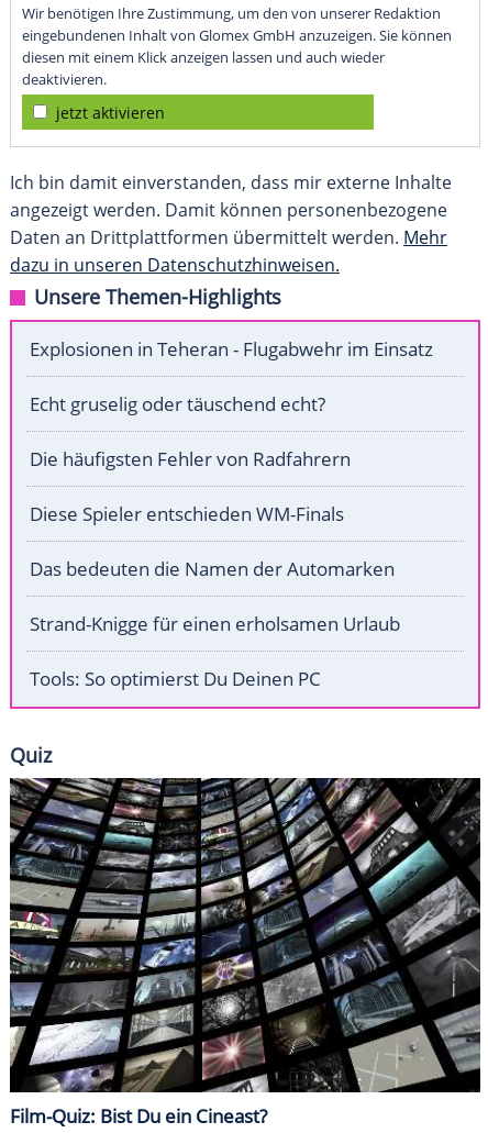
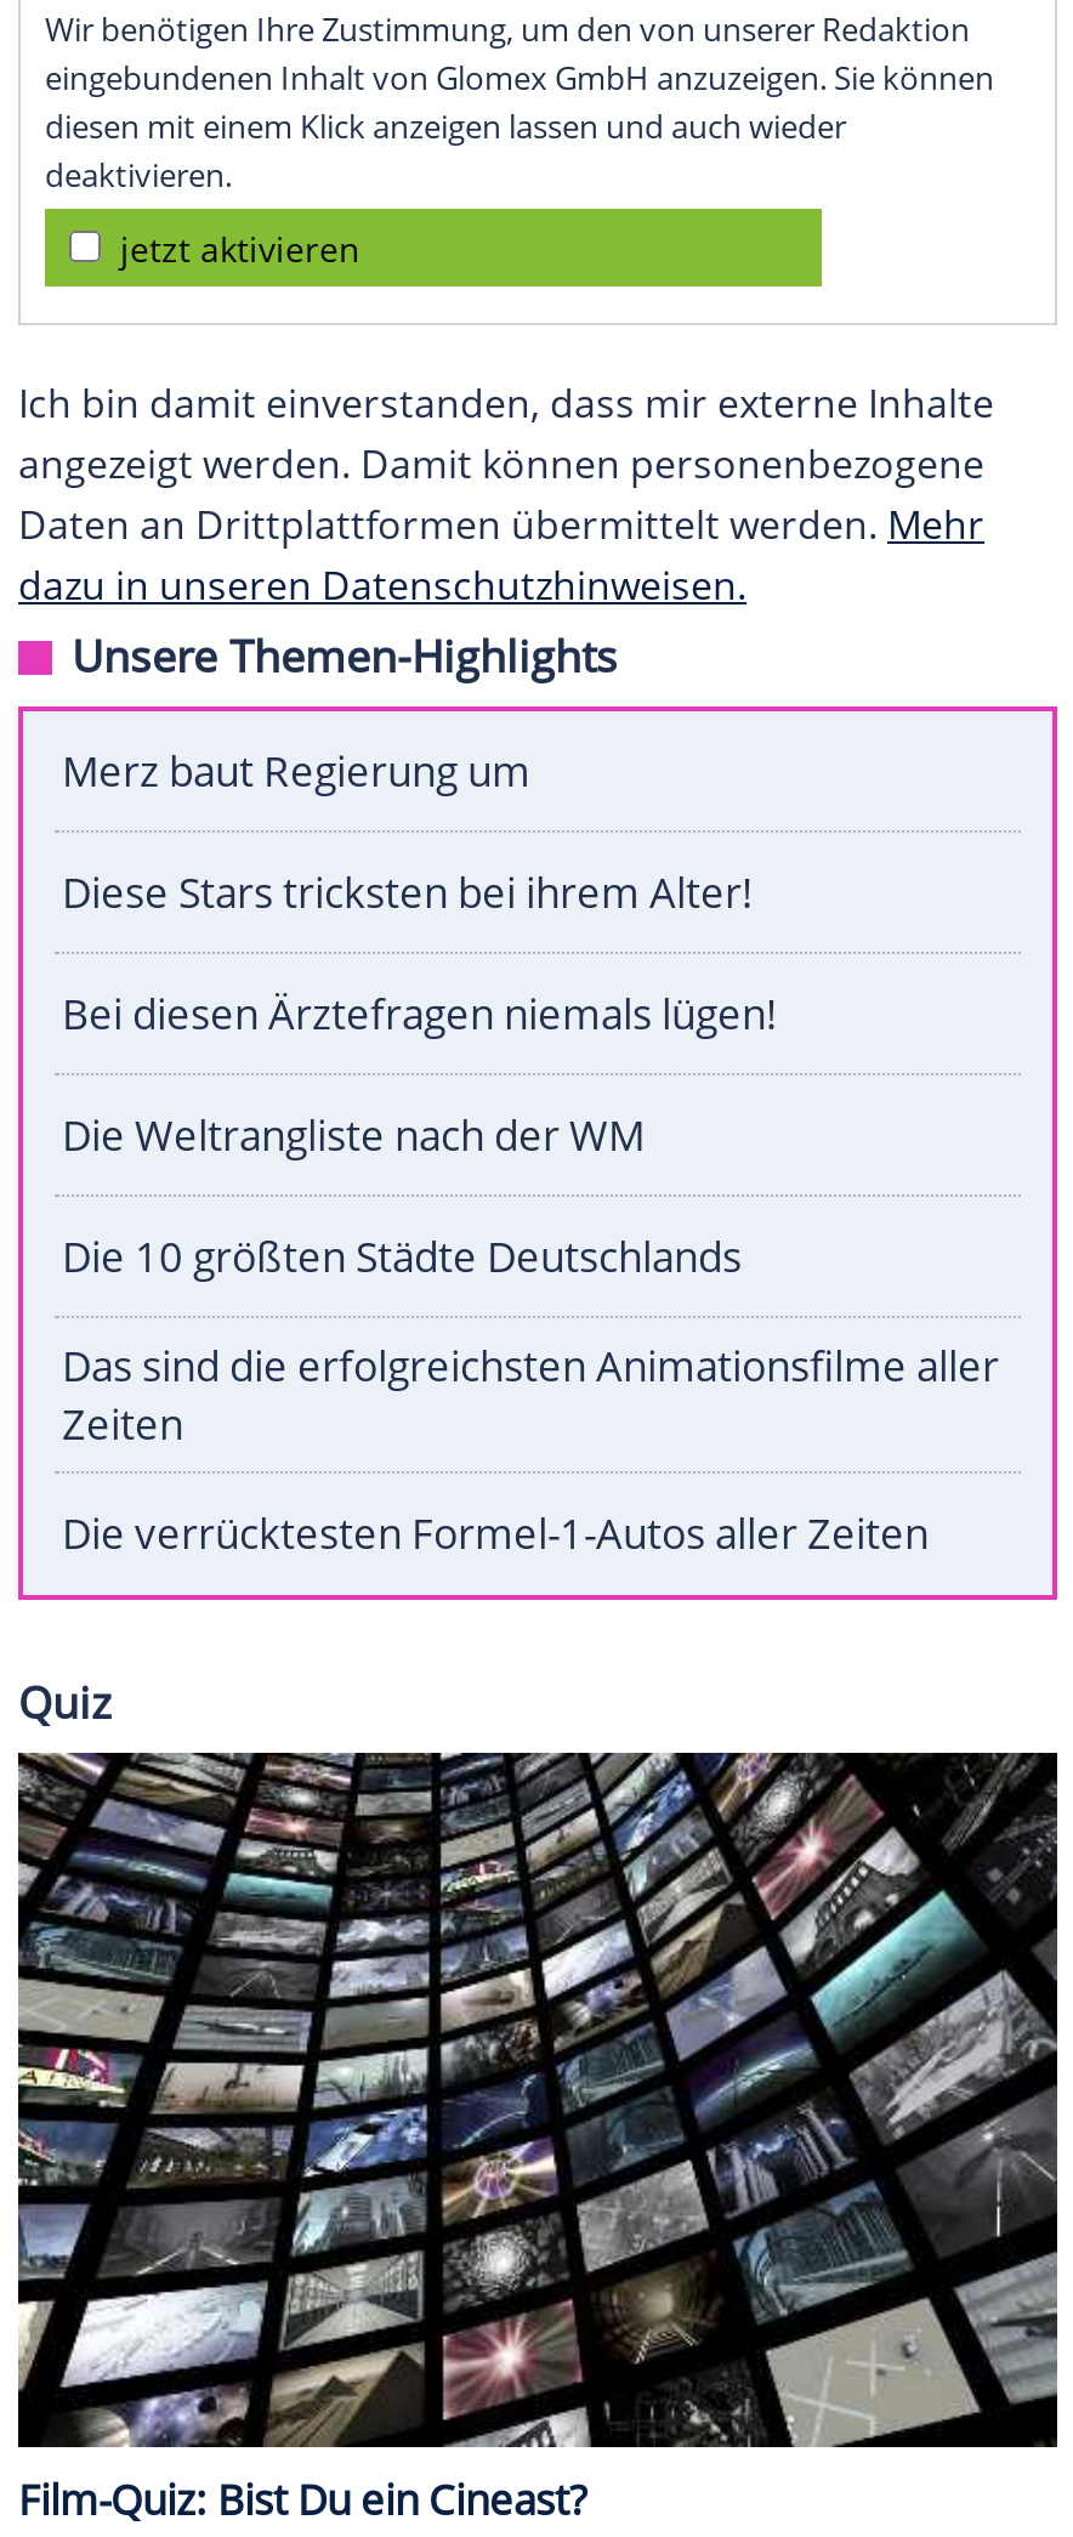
[30,337,433,362] Explosionen in Teheran - Flugabwehr im Einsatz -> [62,744,530,799] Merz baut Regierung um
[30,392,325,417] Echt gruselig oder täuschend echt? -> [62,865,754,921] Diese Stars tricksten bei ihrem Alter!
[30,446,351,472] Die häufigsten Fehler von Radfahrern -> [62,986,778,1042] Bei diesen Ärztefragen niemals lügen!
[30,501,344,527] Diese Spieler entschieden WM-Finals -> [62,1108,645,1164] Die Weltrangliste nach der WM
[30,556,395,582] Das bedeuten die Namen der Automarken -> [62,1229,742,1285] Die 10 größten Städte Deutschlands
[30,611,400,637] Strand-Knigge für einen erholsamen Urlaub -> [62,1338,999,1453] Das sind die erfolgreichsten Animationsfilme aller | Zeiten
[30,666,321,692] Tools: So optimierst Du Deinen PC -> [62,1506,929,1562] Die verrücktesten Formel-1-Autos aller Zeiten

